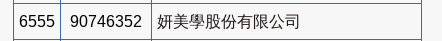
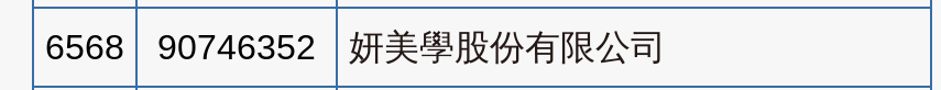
[19,13,301,30] 6555 90746352 妍美學股份有限公司 -> [45,28,666,66] 6568 90746352 妍美學股份有限公司

